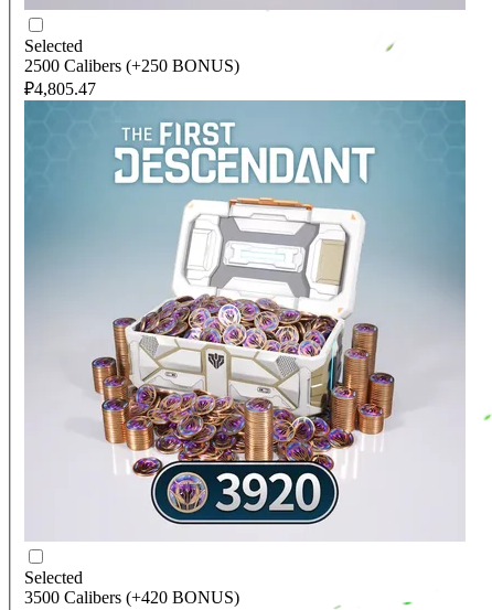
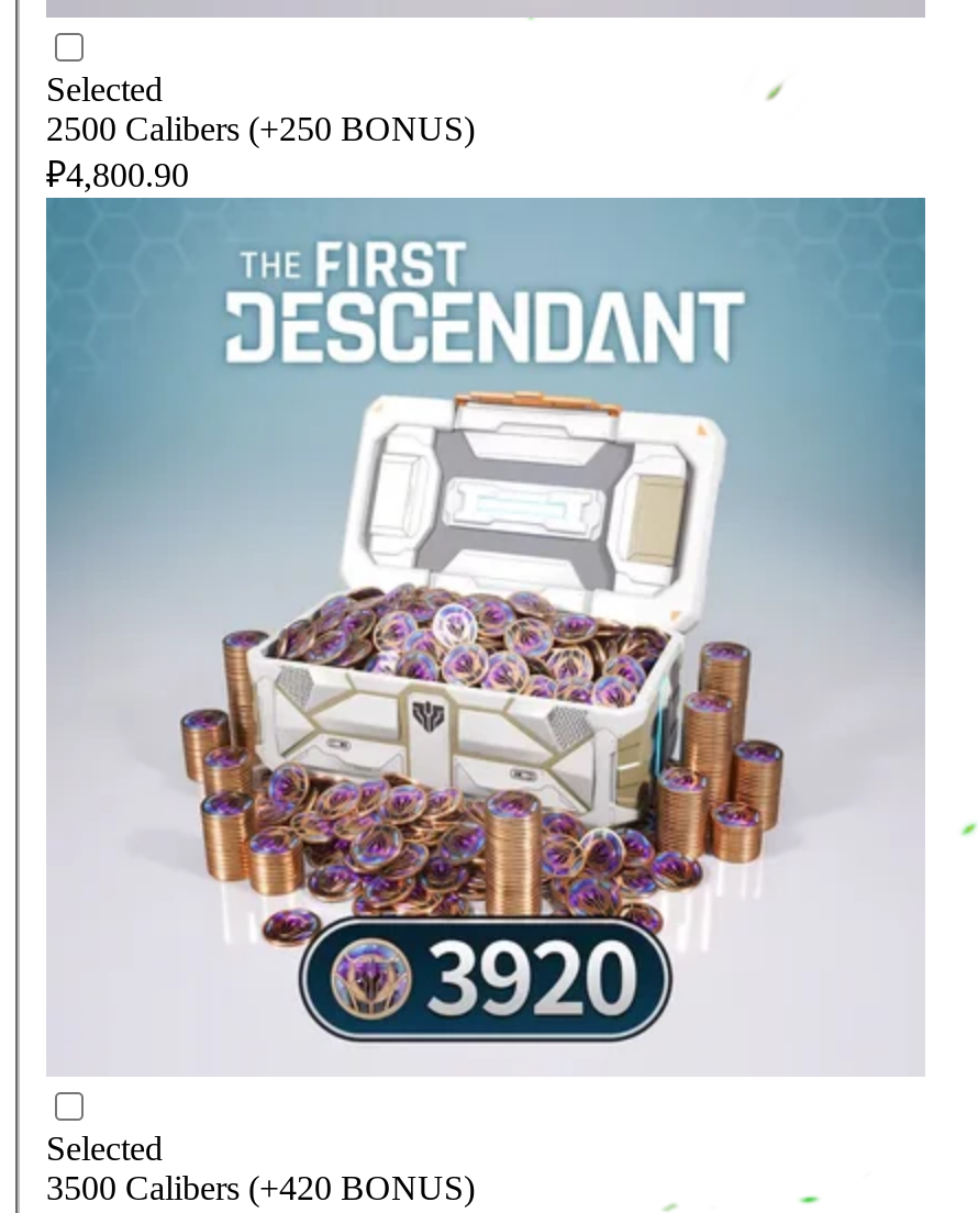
[24,80,96,99] ₽4,805.47 -> [46,157,189,194] ₽4,800.90

